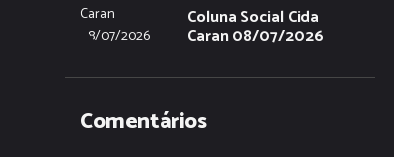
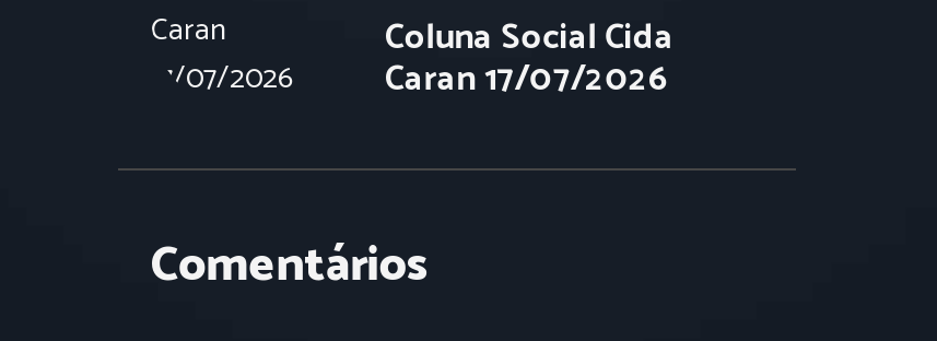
[187,23,323,50] Caran 08/07/2026 -> [385,51,670,110] Caran 17/07/2026

